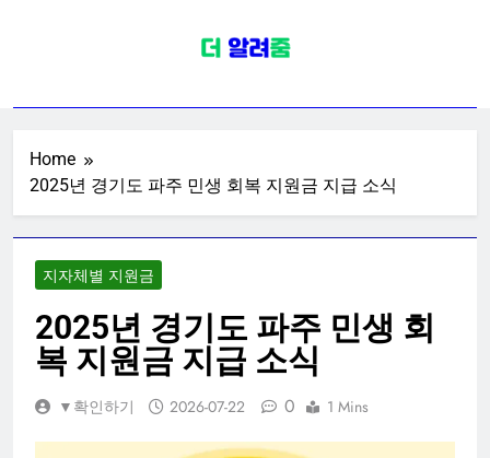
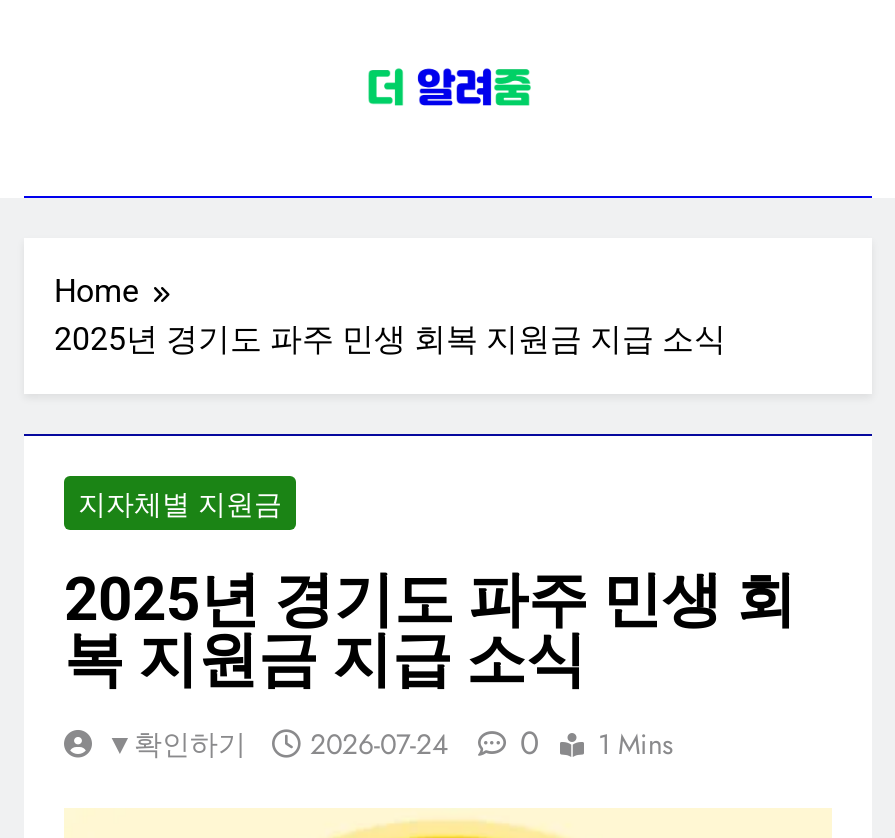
[170,395,245,417] 2026-07-22 -> [310,723,448,763] 2026-07-24

